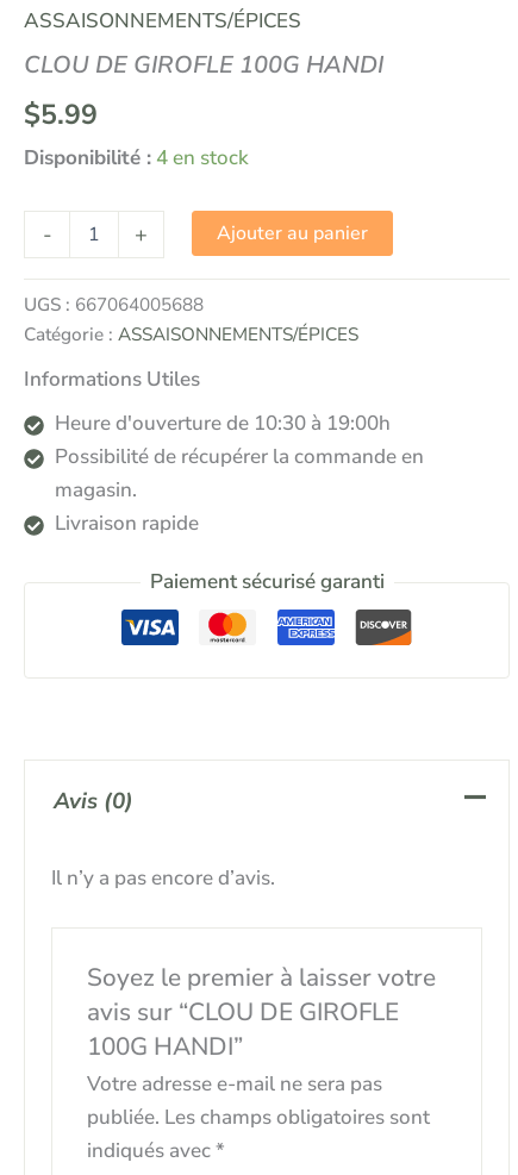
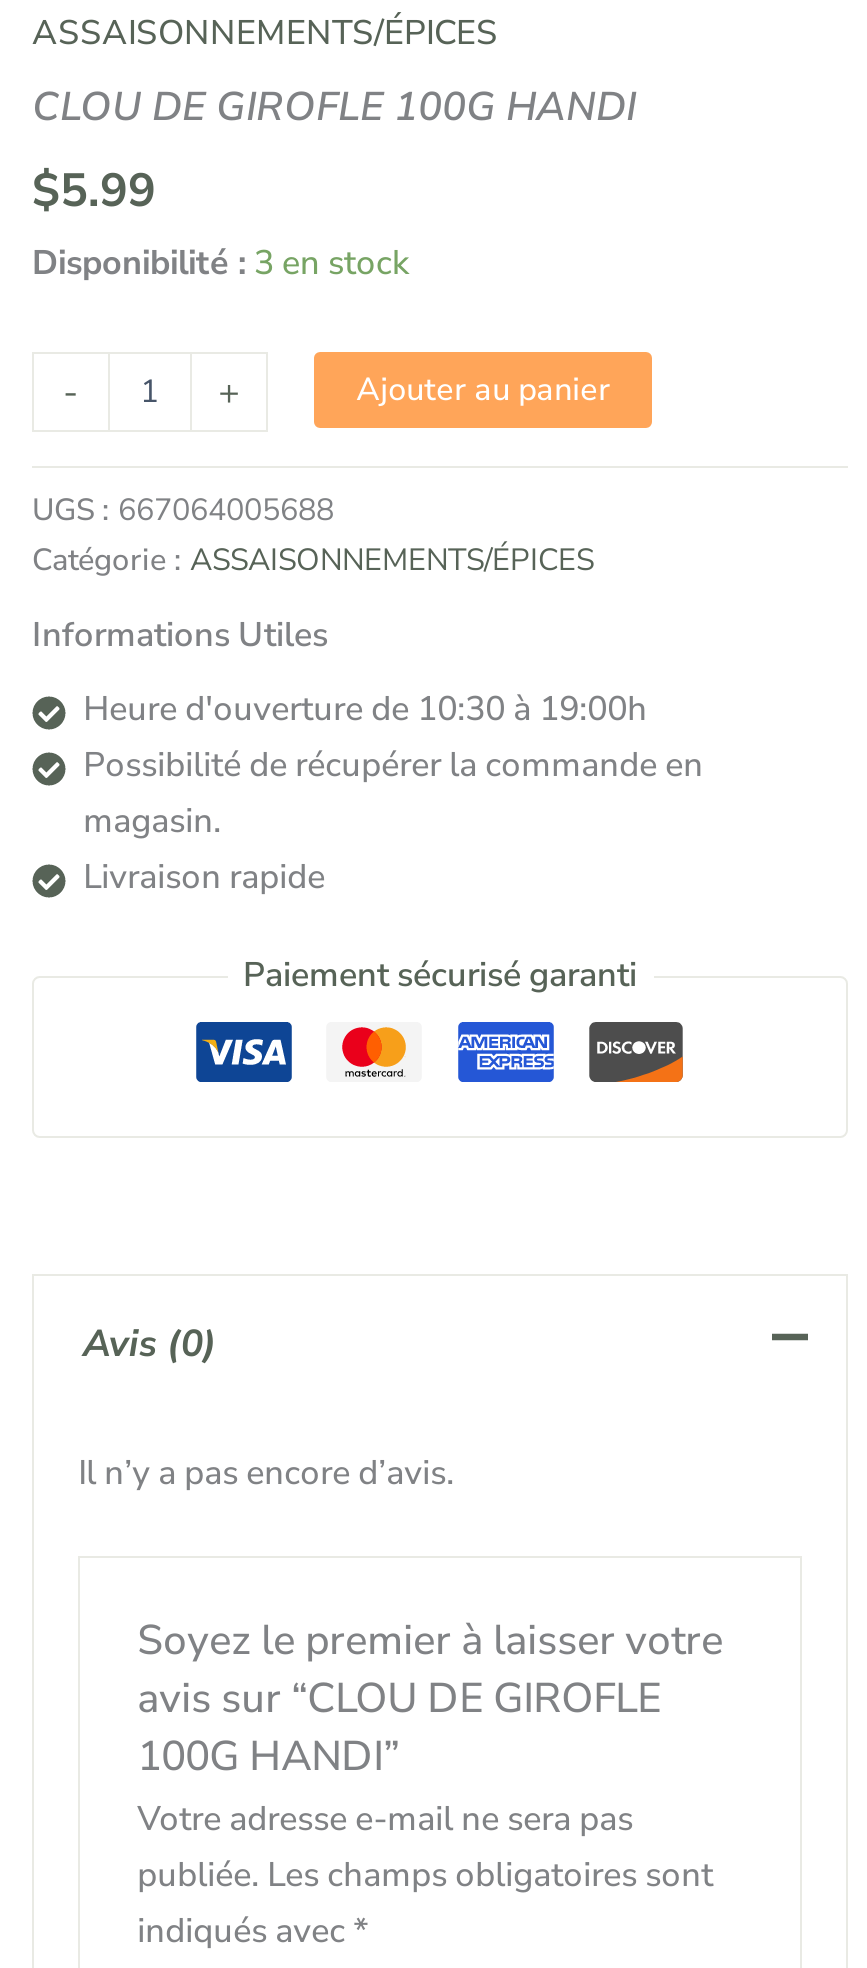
[24,145,249,172] Disponibilité : 4 en stock -> [32,241,410,287] Disponibilité : 3 en stock

